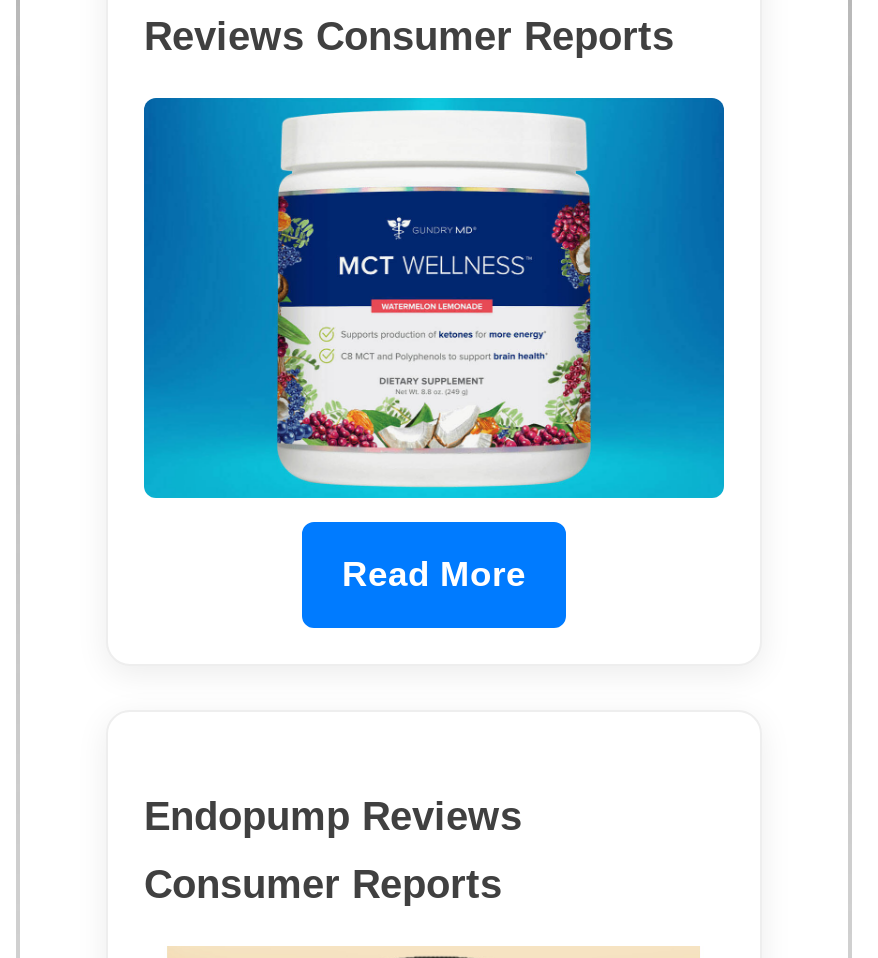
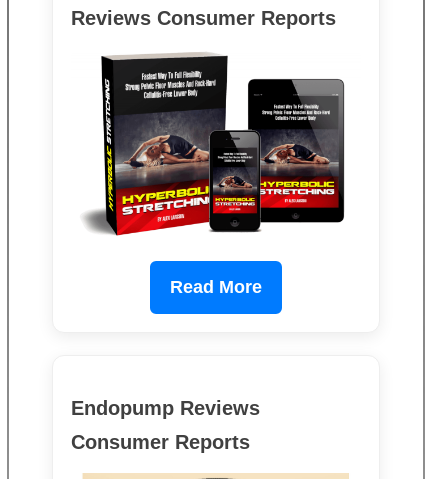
[142,96,726,500] [image] -> [71,49,361,249] [image]

